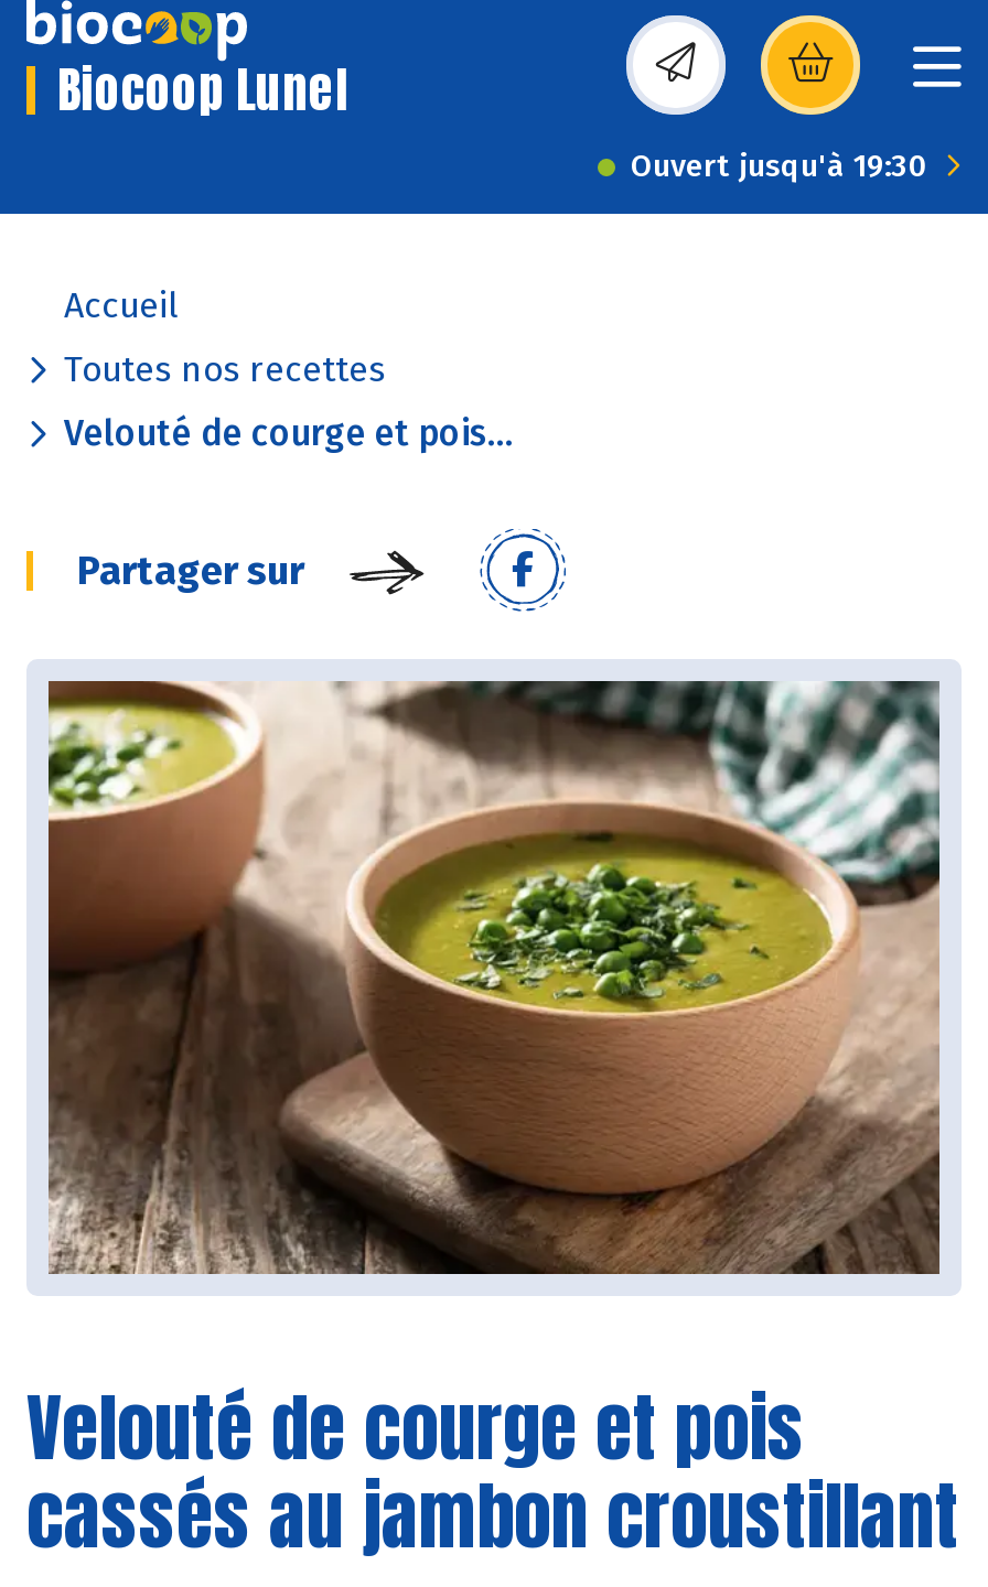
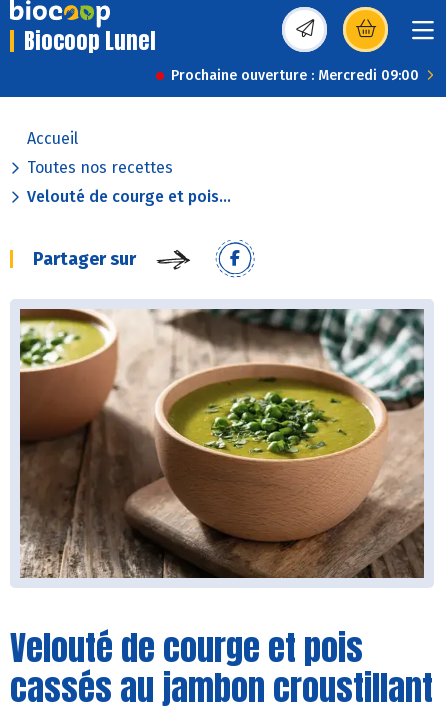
[631,148,928,185] Ouvert jusqu'à 19:30 -> [171,67,419,84] Prochaine ouverture : Mercredi 09:00

